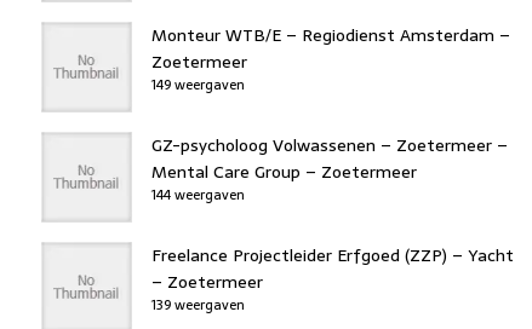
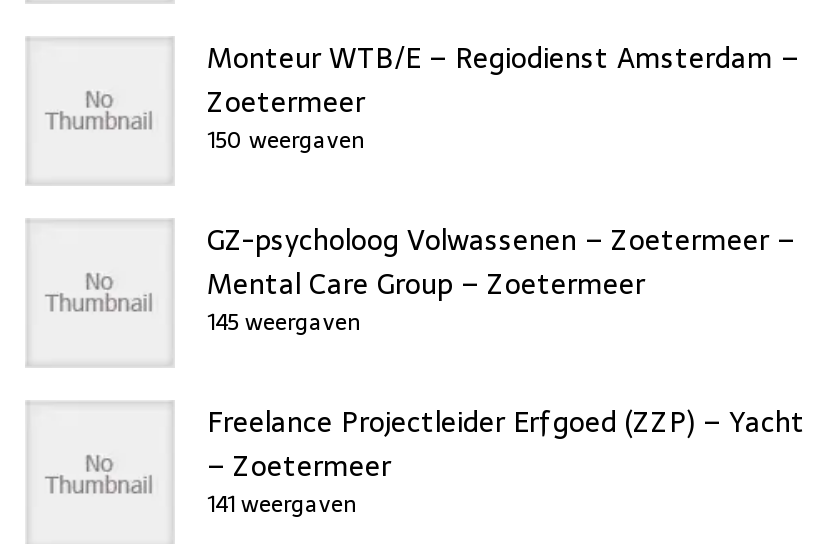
[151,74,245,96] 149 weergaven -> [207,122,365,158] 150 weergaven
[151,184,245,206] 144 weergaven -> [207,304,361,340] 145 weergaven
[151,294,245,316] 139 weergaven -> [207,486,357,522] 141 weergaven

